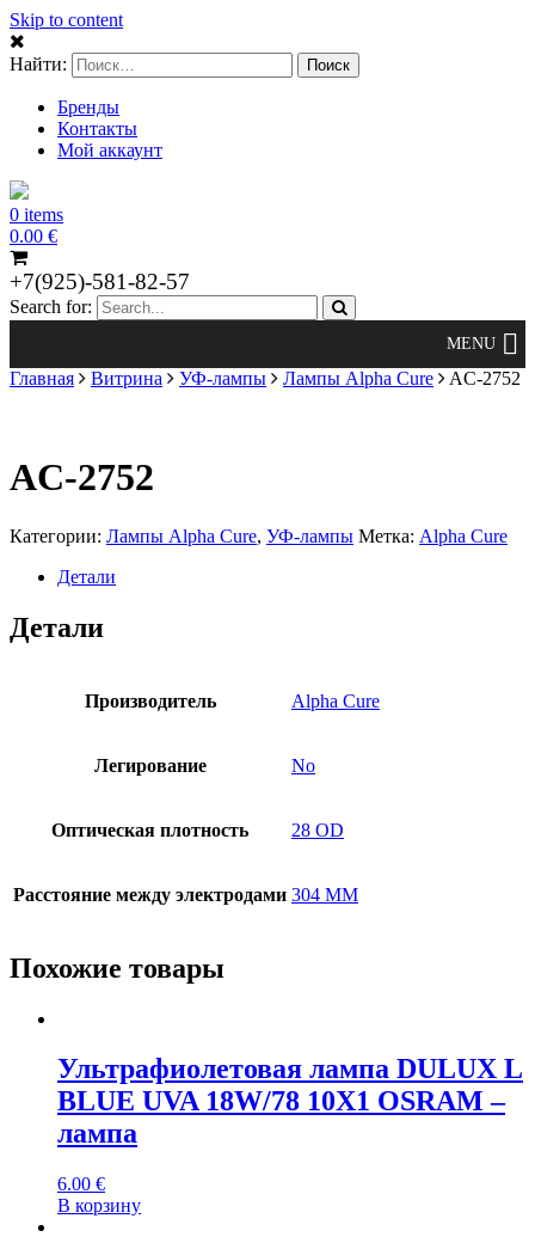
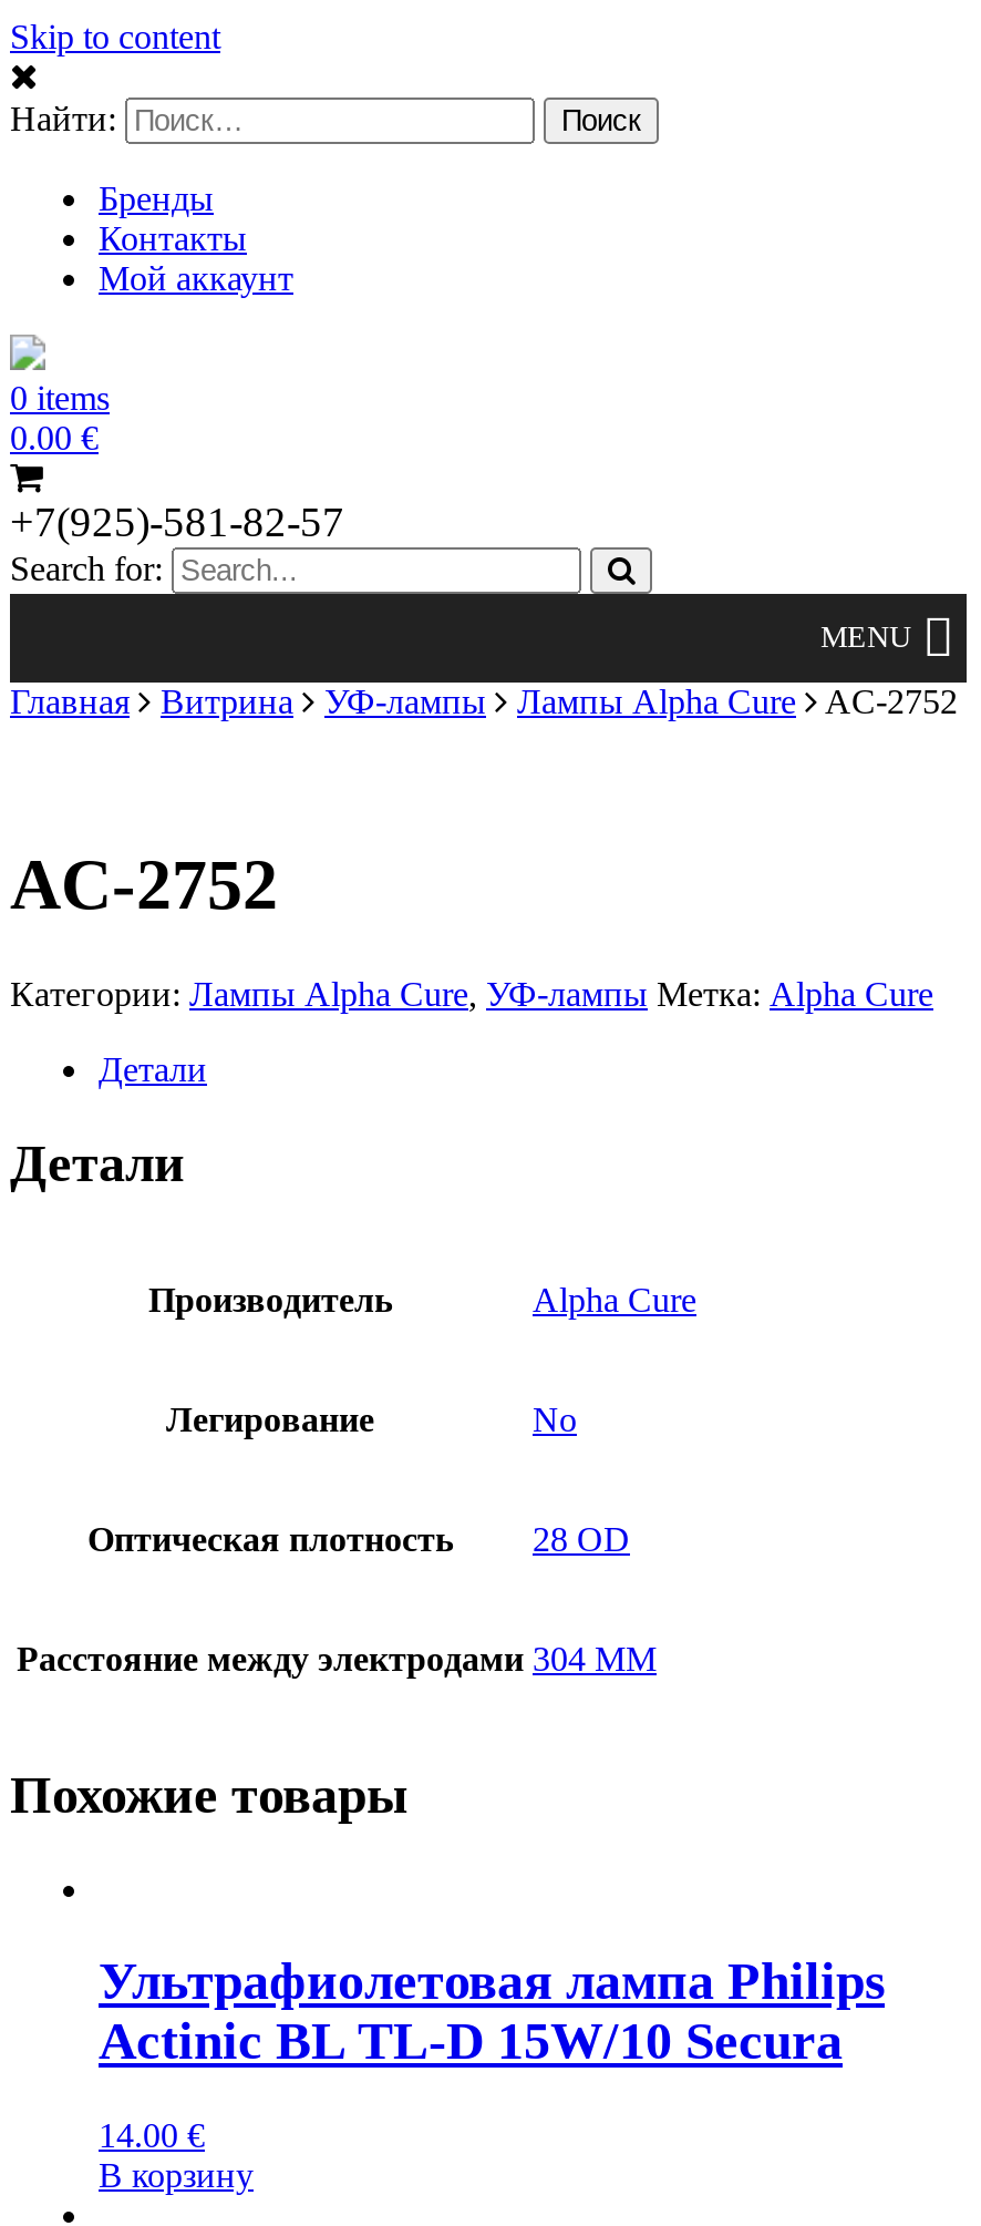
[57,1053,523,1149] Ультрафиолетовая лампа DULUX L | BLUE UVA 18W/78 10X1 OSRAM – | лампа -> [99,1953,885,2071] Ультрафиолетовая лампа Philips | Actinic BL TL-D 15W/10 Secura
[57,1174,105,1194] 6.00 € -> [99,2117,205,2155] 14.00 €

